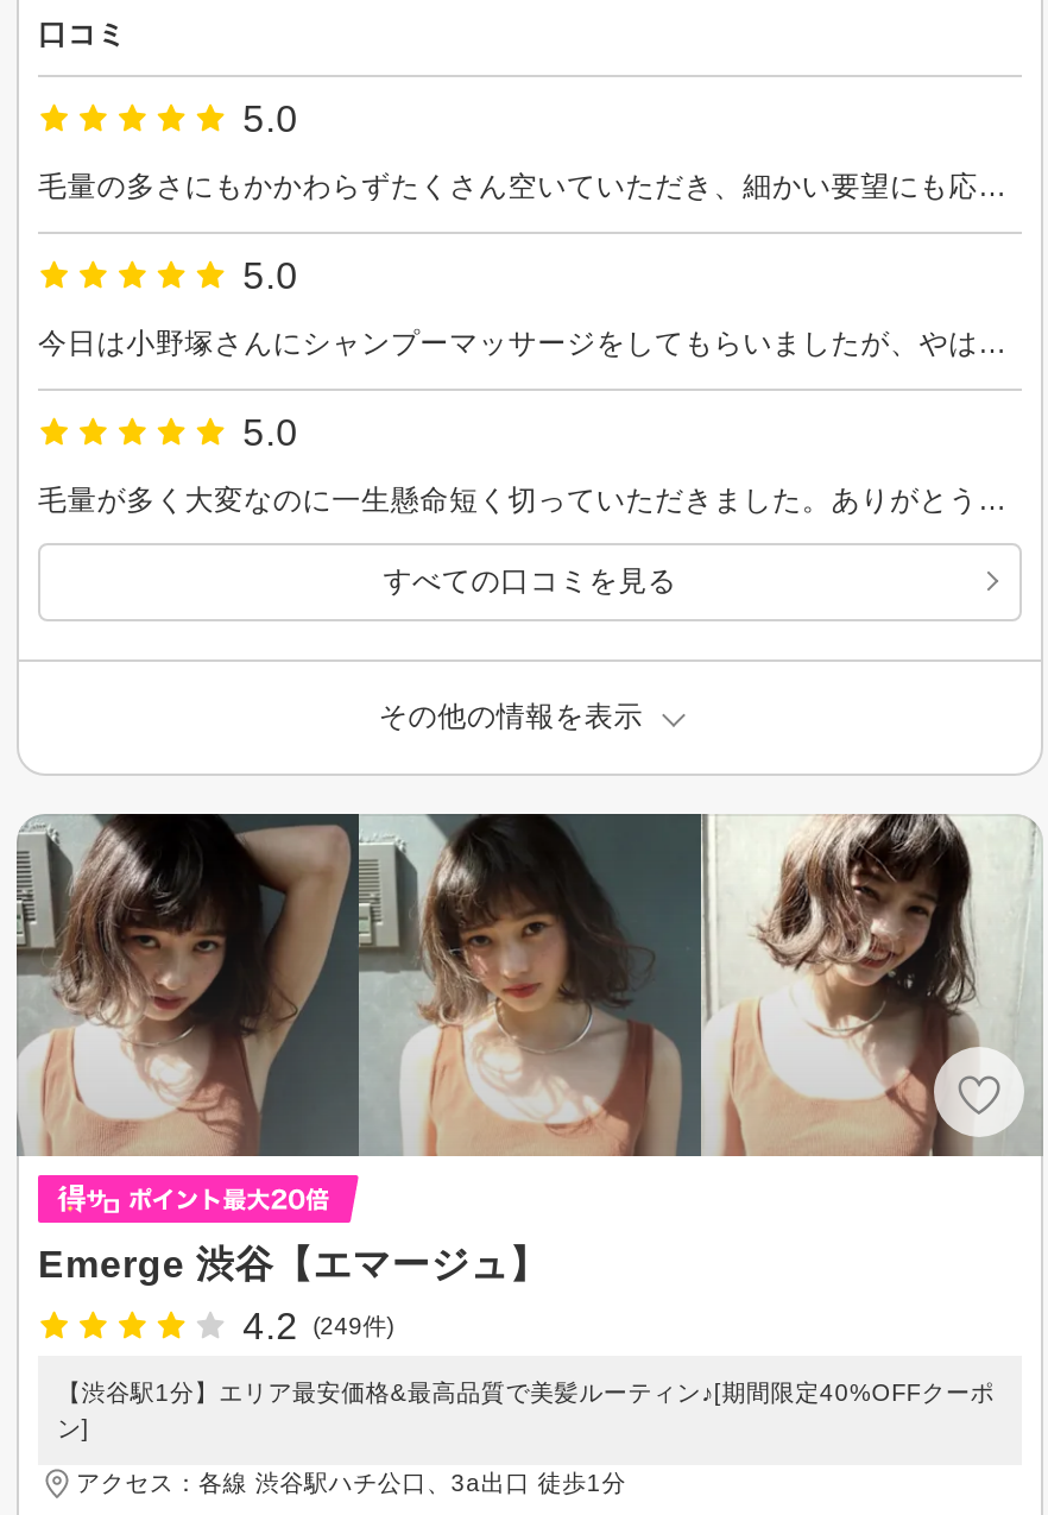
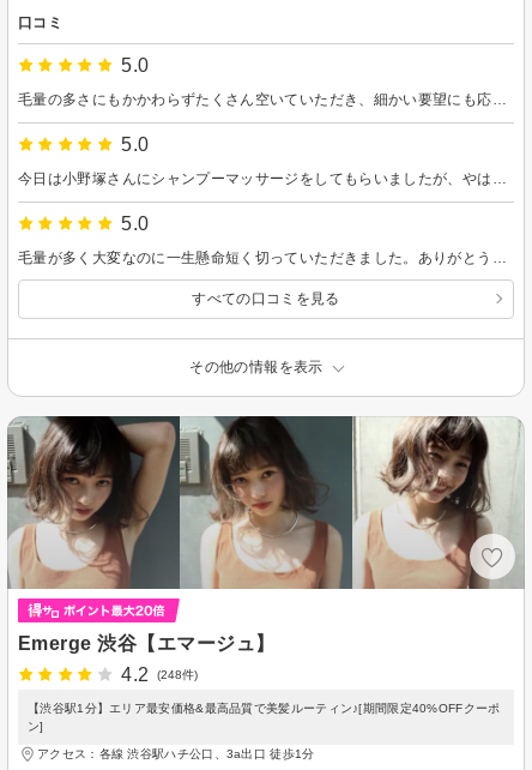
[243,1305,394,1346] 4.2 (249件) -> [121,664,197,684] 4.2 (248件)

